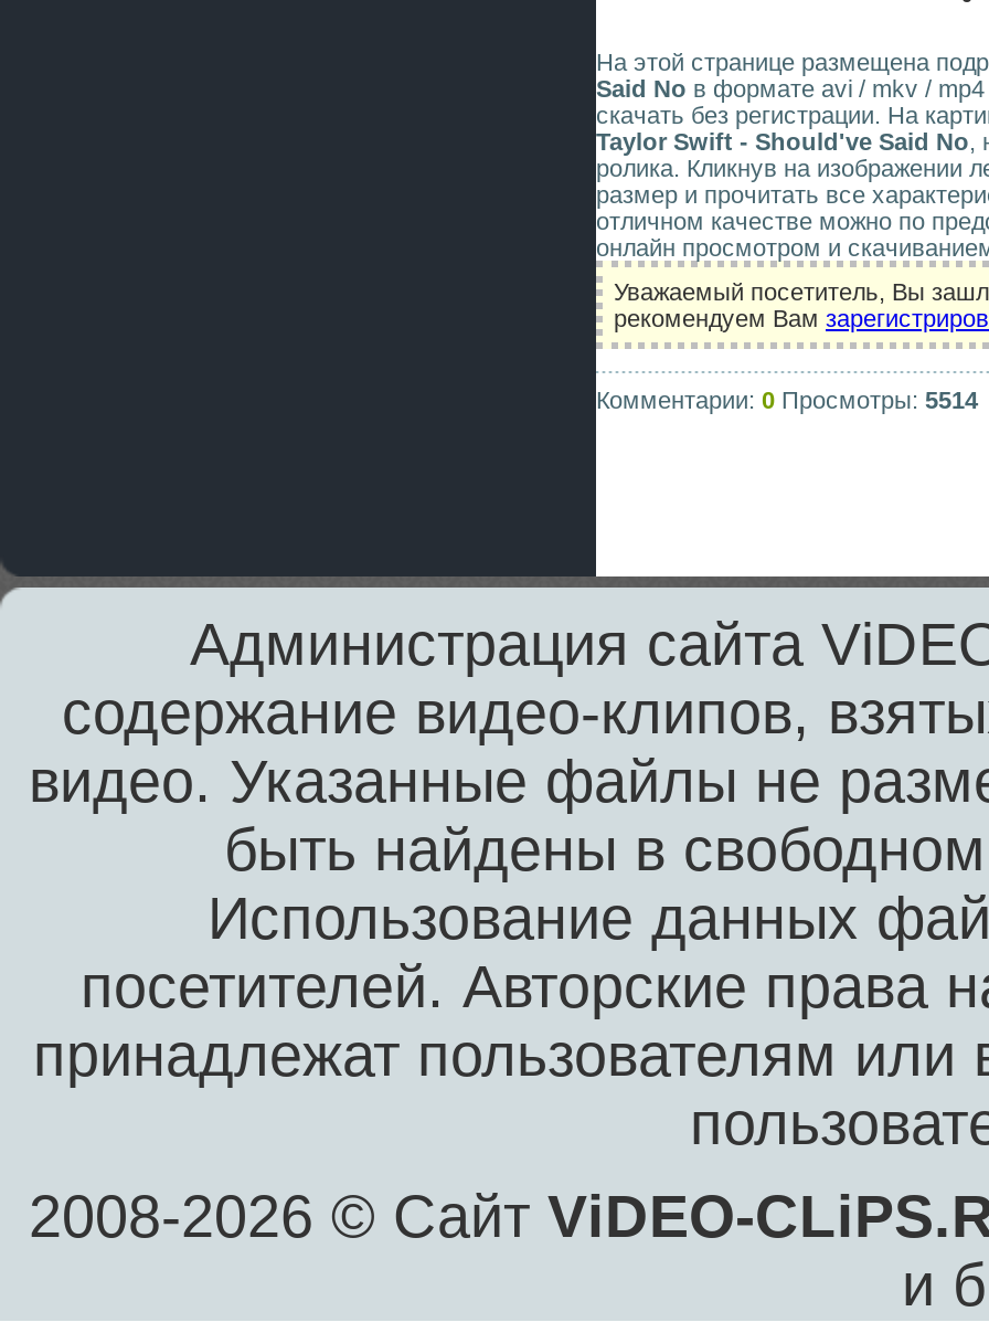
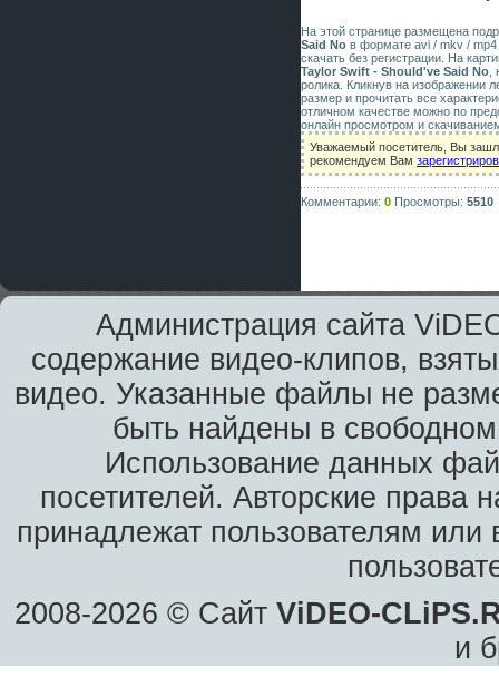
[596,387,978,413] Комментарии: 0 Просмотры: 5514 -> [301,195,493,208] Комментарии: 0 Просмотры: 5510

